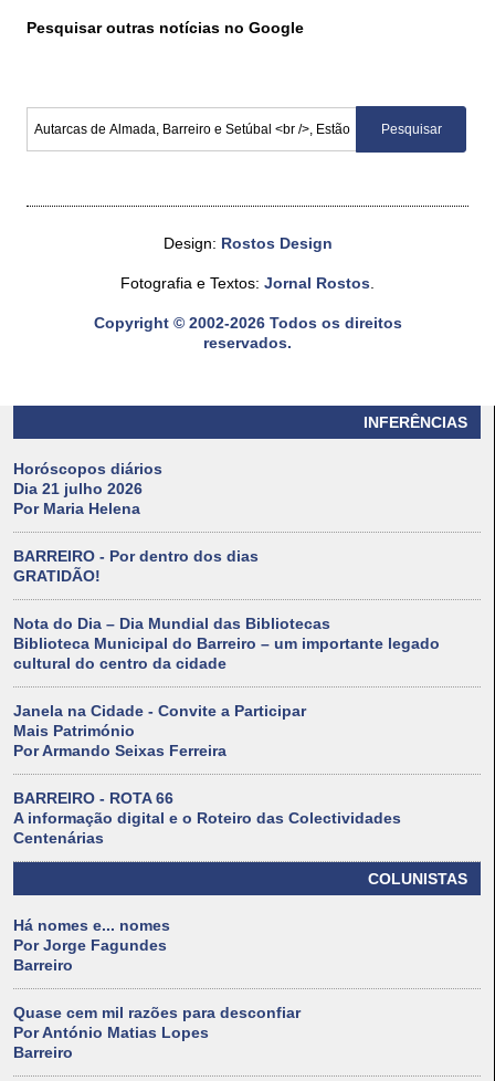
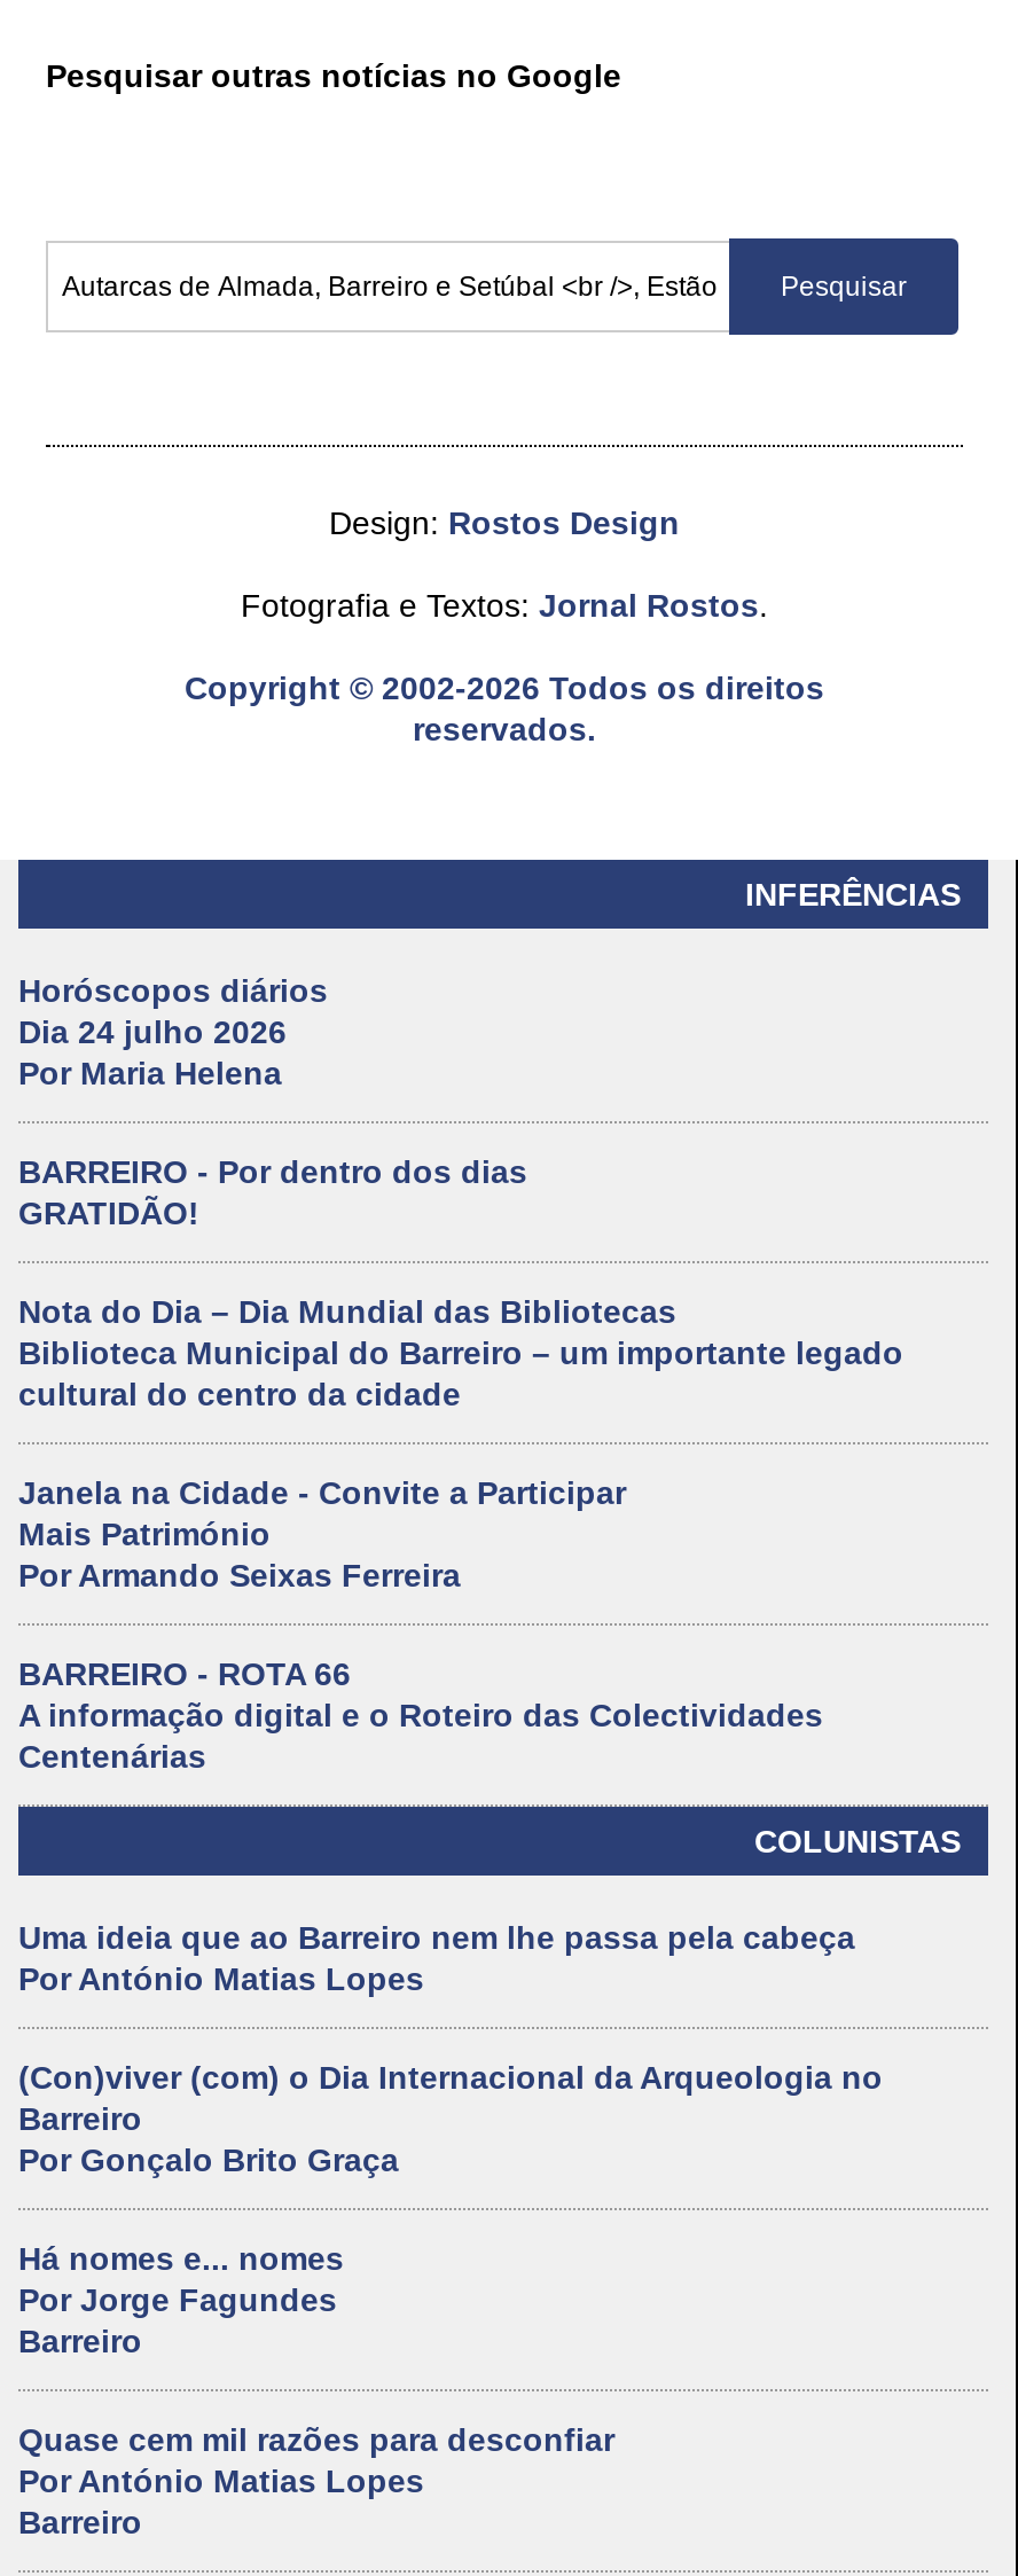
[13,480,143,498] Dia 21 julho 2026 -> [18,1014,287,1051] Dia 24 julho 2026
none -> [18,1920,883,2179] Uma ideia que ao Barreiro nem lhe passa pela cabeça | Por António Matias Lopes | (Con)viver (com) o Dia Internacional da Arqueologia no | Barreiro | Por Gonçalo Brito Graça

